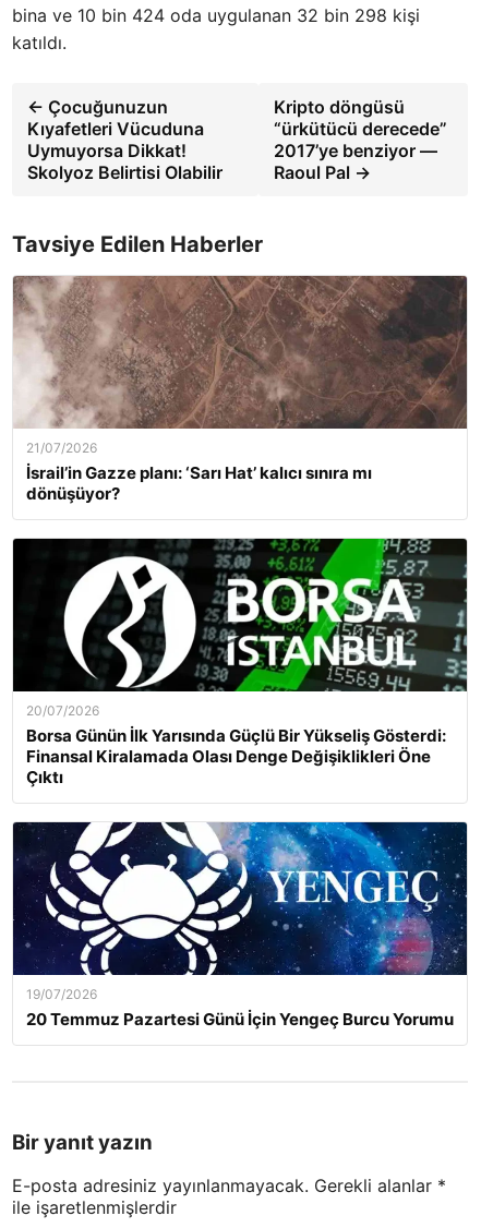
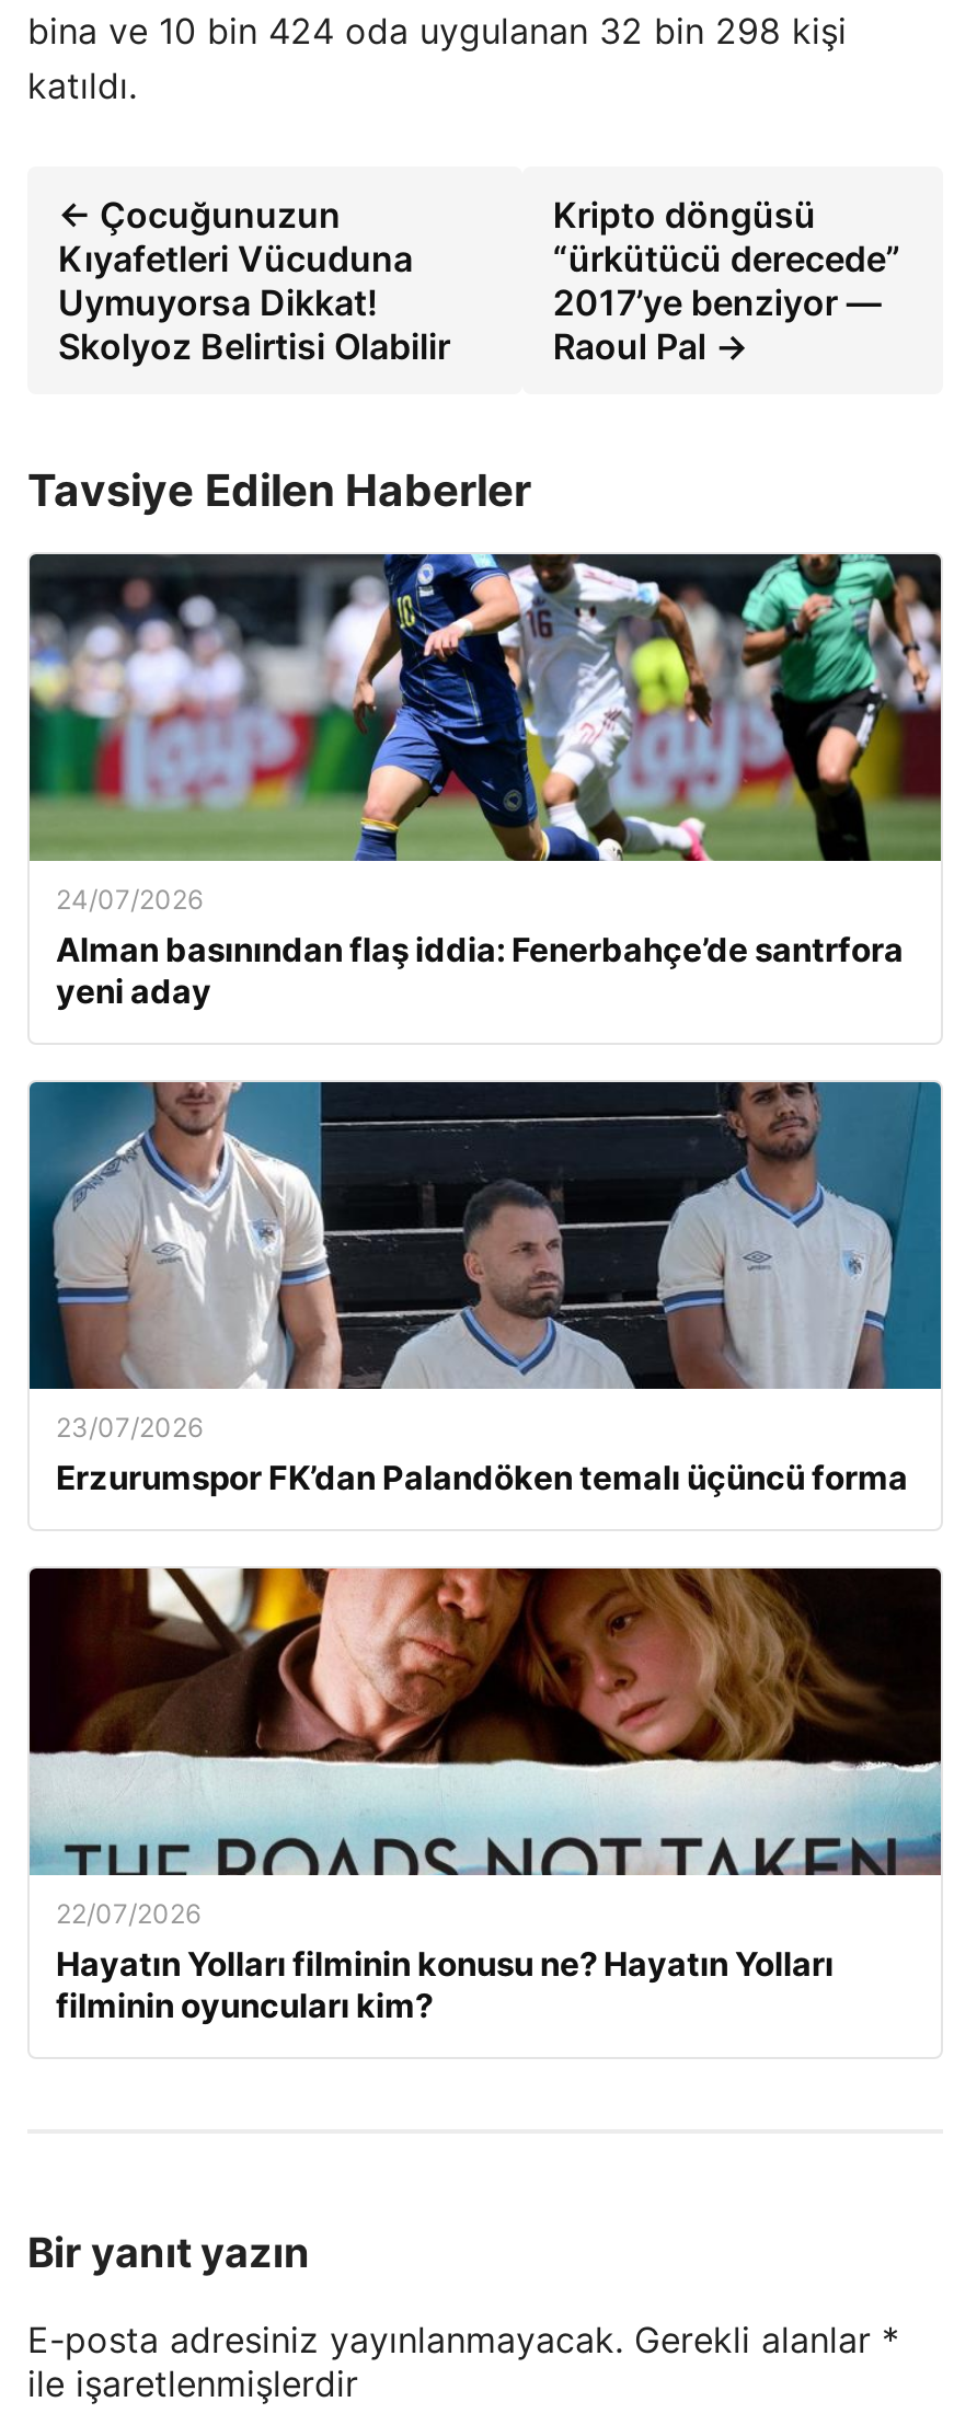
[12,275,467,504] [image] | 21/07/2026 | İsrail’in Gazze planı: ‘Sarı Hat’ kalıcı sınıra mı | dönüşüyor? -> [27,552,941,1012] [image] | 24/07/2026 | Alman basınından flaş iddia: Fenerbahçe’de santrfora | yeni aday
[12,538,468,787] [image] | 20/07/2026 | Borsa Günün İlk Yarısında Güçlü Bir Yükseliş Gösterdi: | Finansal Kiralamada Olası Denge Değişiklikleri Öne | Çıktı -> [27,1080,943,1498] [image] | 23/07/2026 | Erzurumspor FK’dan Palandöken temalı üçüncü forma
[12,802,468,1030] [image] | 19/07/2026 | 20 Temmuz Pazartesi Günü İçin Yengeç Burcu Yorumu -> [27,1566,943,2026] [image] | 22/07/2026 | Hayatın Yolları filminin konusu ne? Hayatın Yolları | filminin oyuncuları kim?

